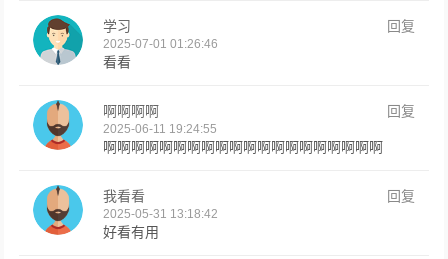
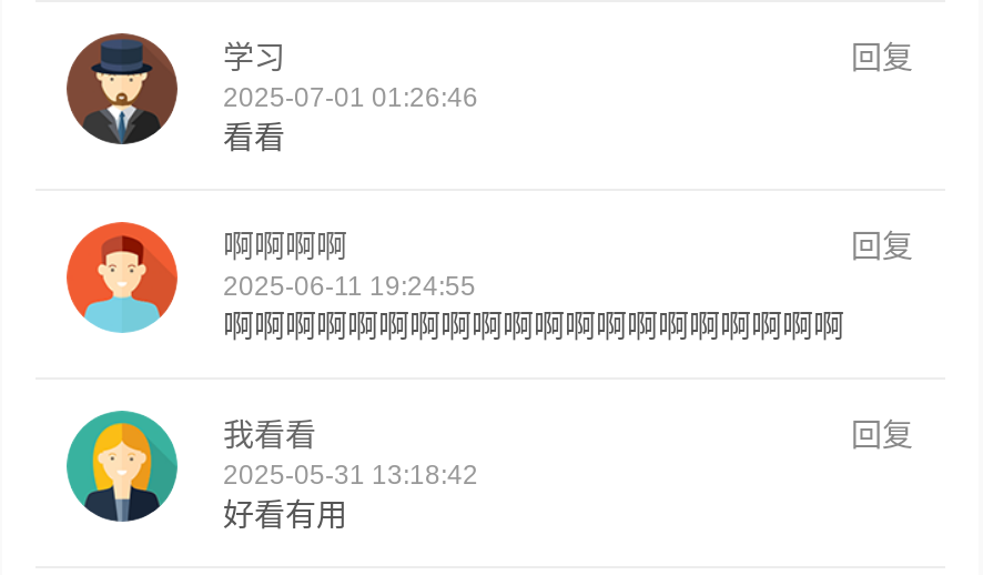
[32,14,84,66] [image] -> [64,31,180,144] [image]
[32,99,84,151] [image] -> [64,220,180,335] [image]
[33,185,84,236] [image] -> [67,411,178,524] [image]

